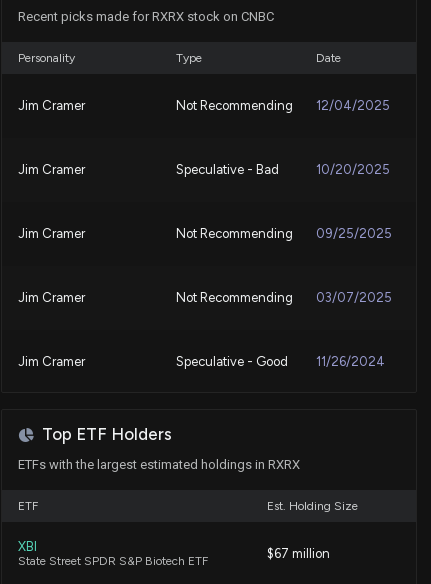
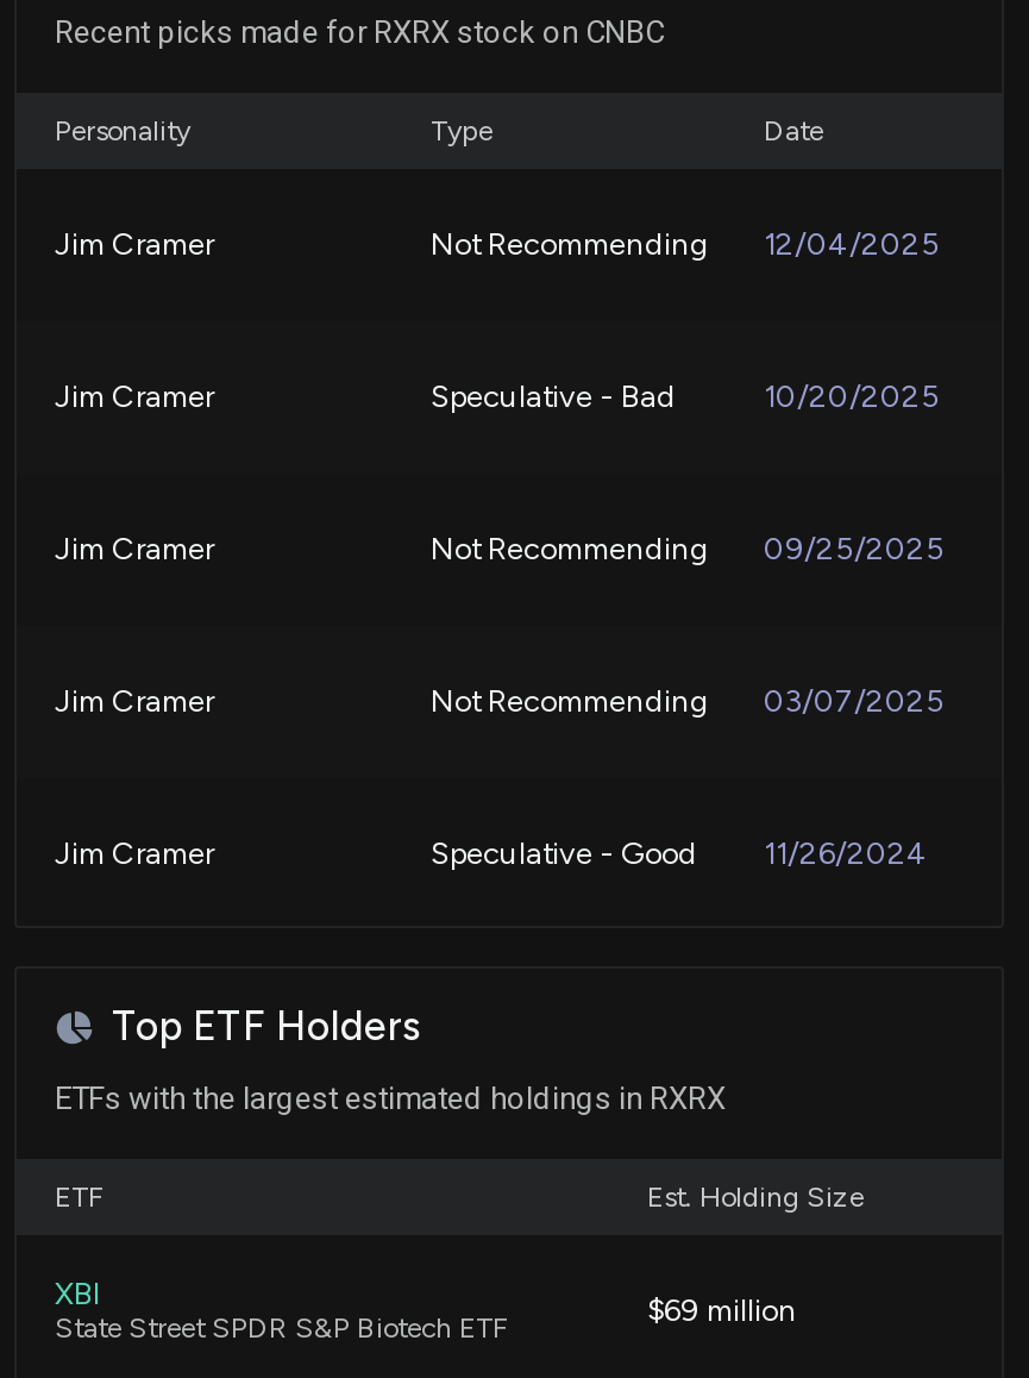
[267,546,330,561] $67 million -> [647,1293,797,1329] $69 million

